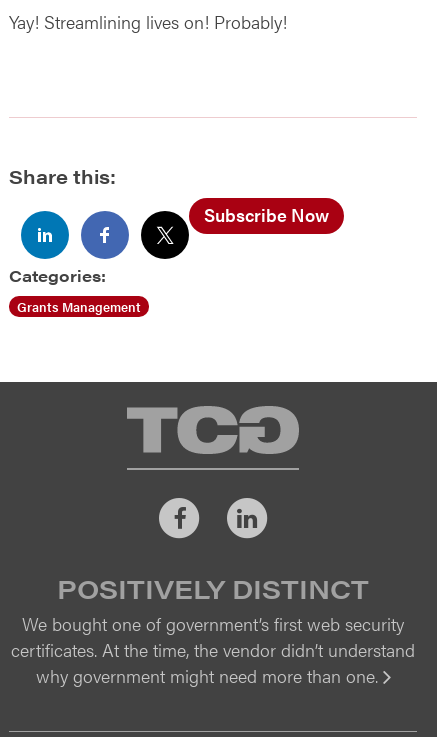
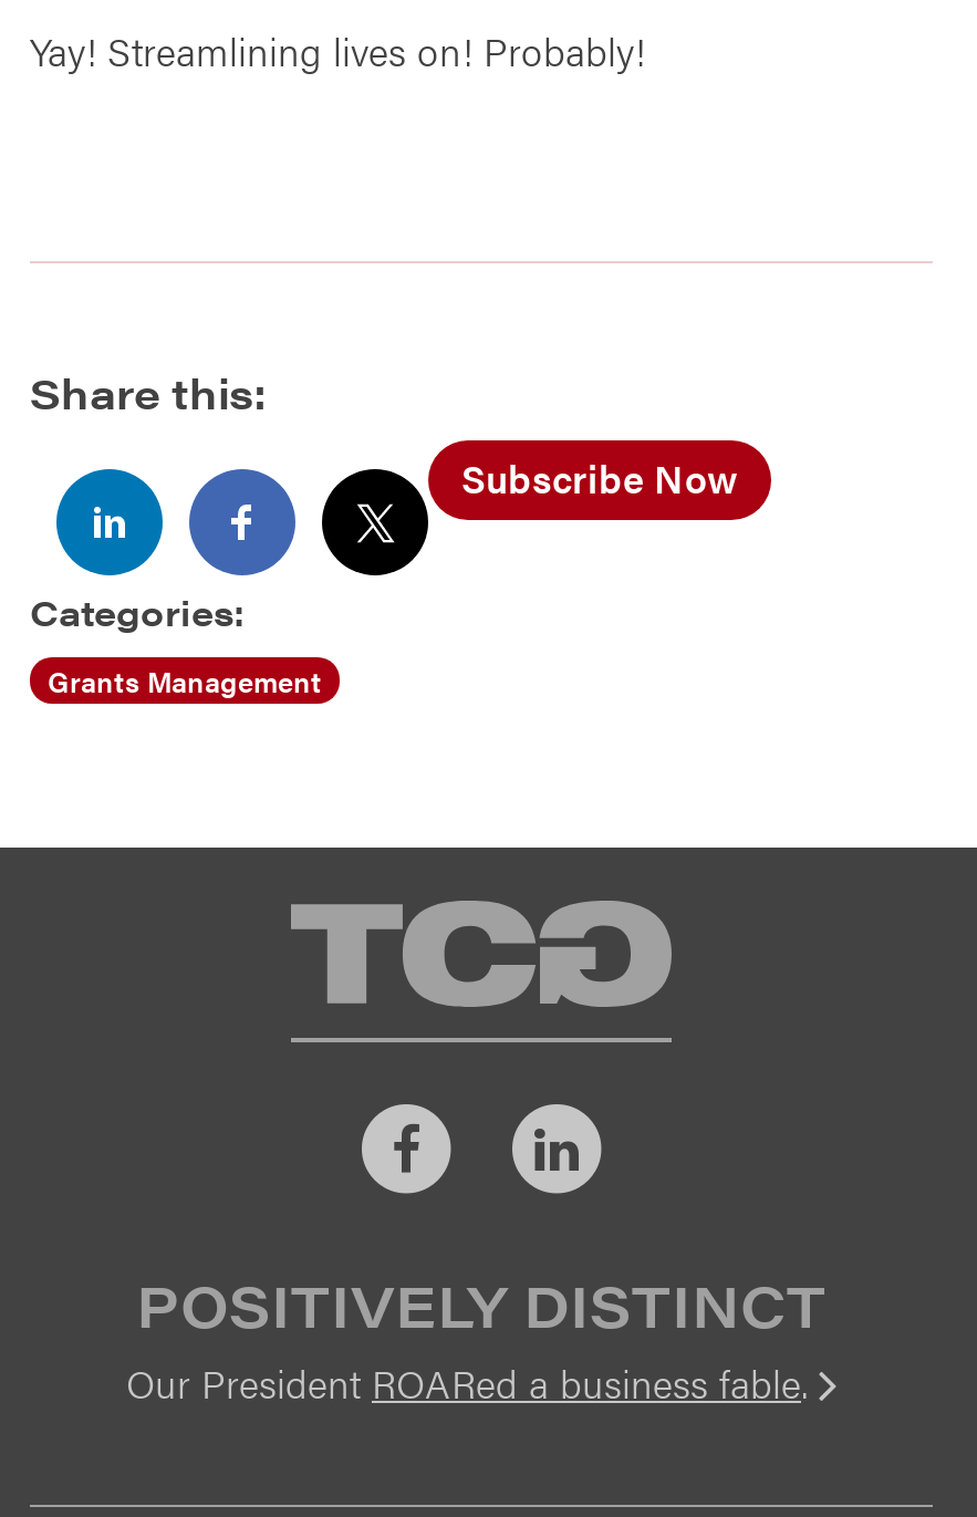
[11,611,415,688] We bought one of government’s first web security | certificates. At the time, the vendor didn’t understand | why government might need more than one. -> [126,1354,819,1409] Our President ROARed a business fable.

